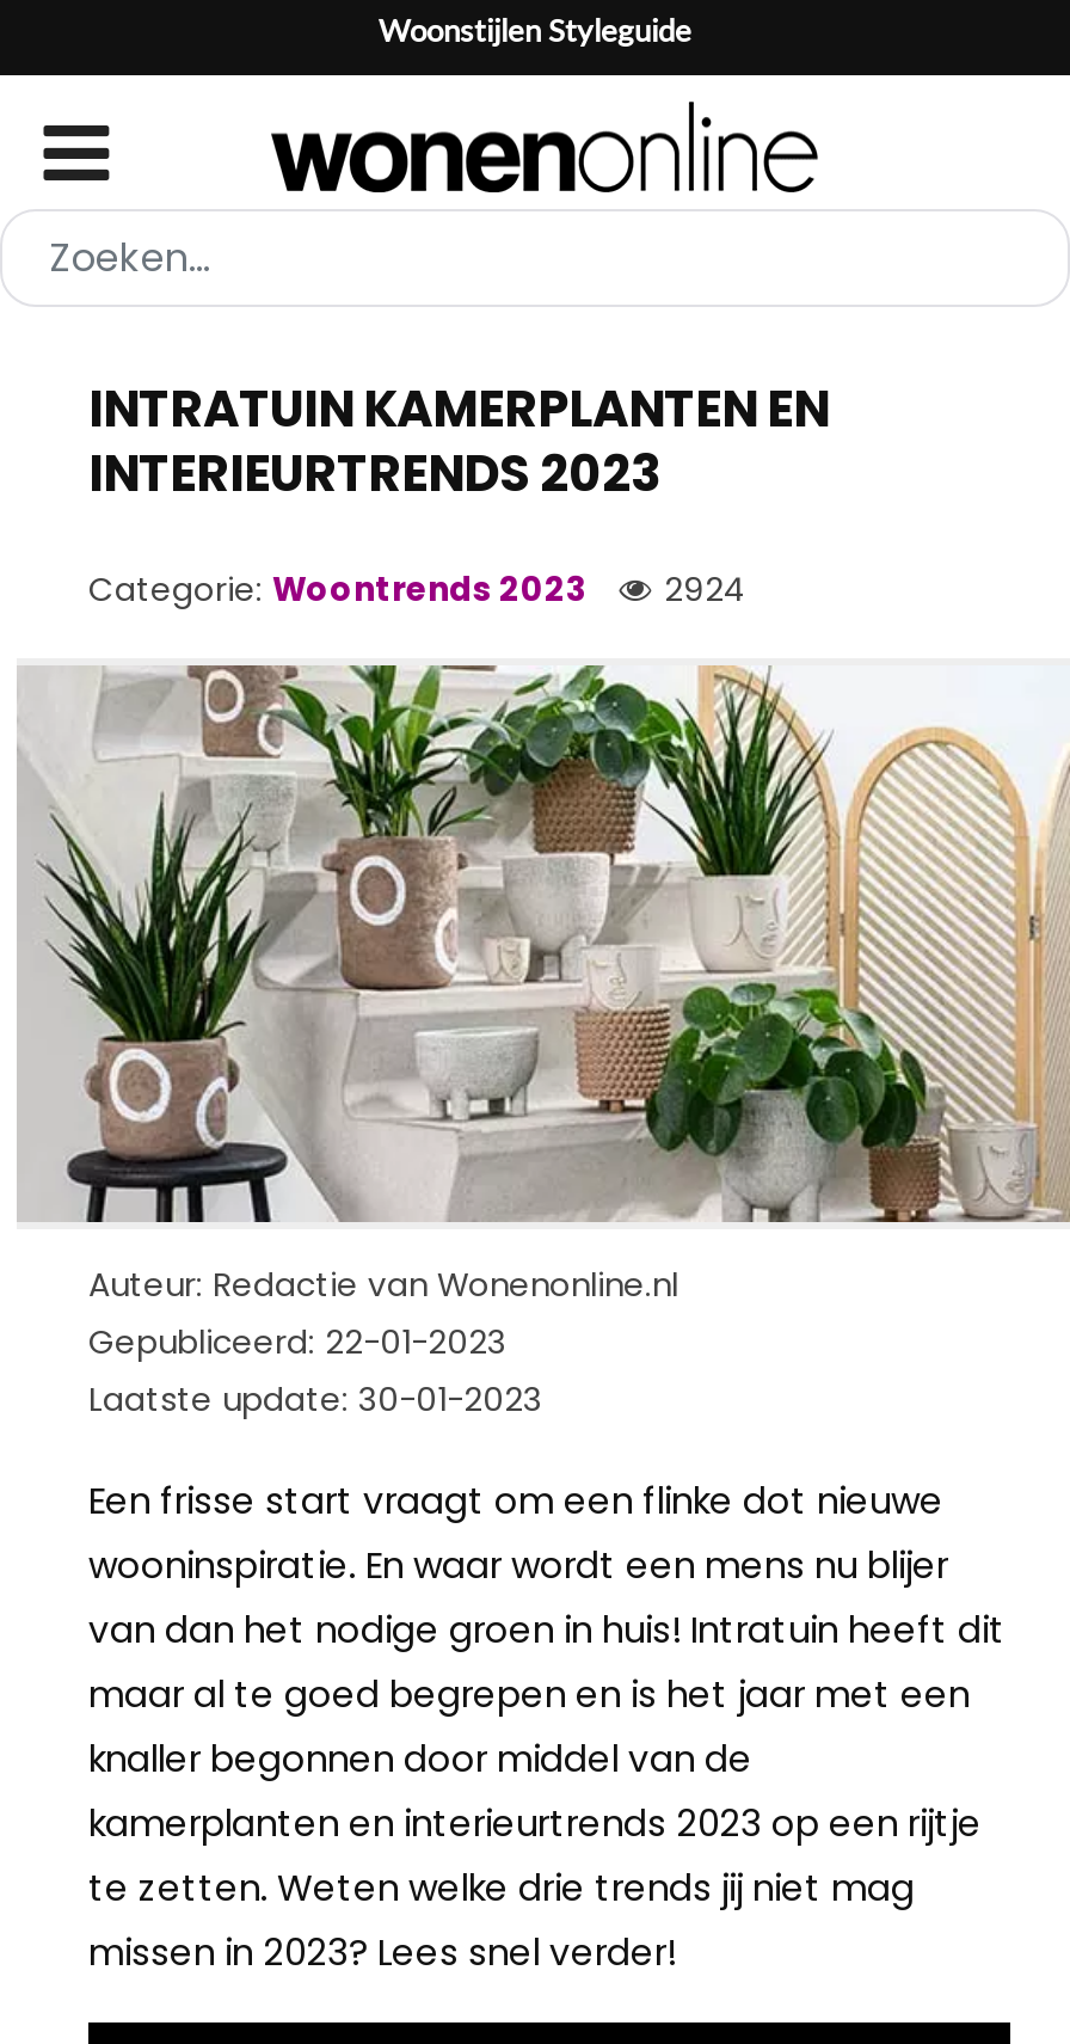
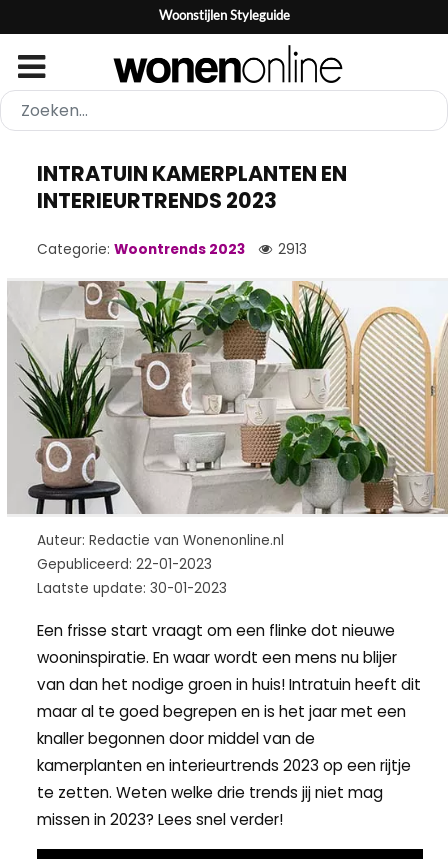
[88,568,748,613] Categorie: Woontrends 2023 2924 -> [37,240,307,259] Categorie: Woontrends 2023 2913

